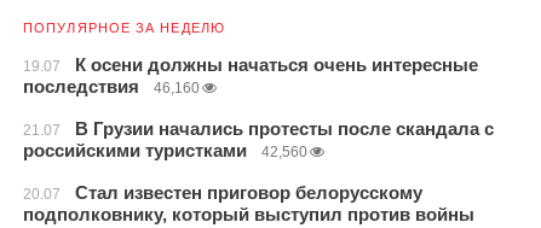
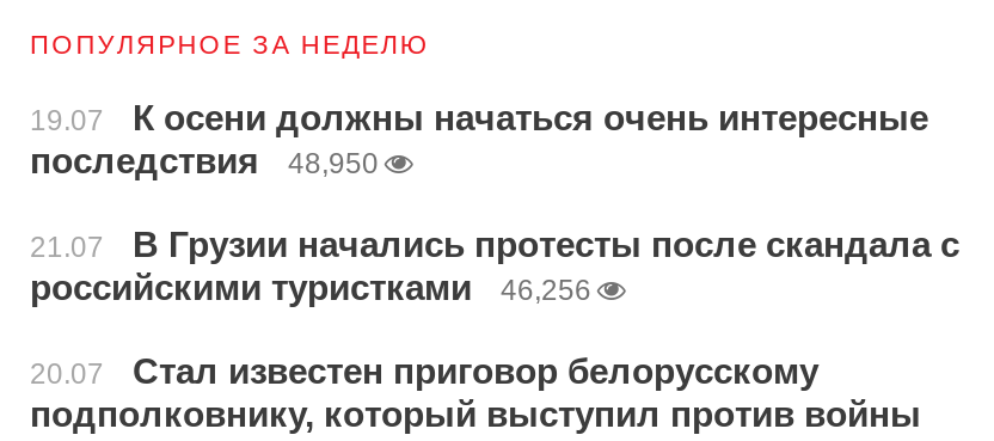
[23,76,200,97] последствия 46,160 -> [30,140,379,180] последствия 48,950
[23,140,307,160] российскими туристками 42,560 -> [30,267,591,307] российскими туристками 46,256

